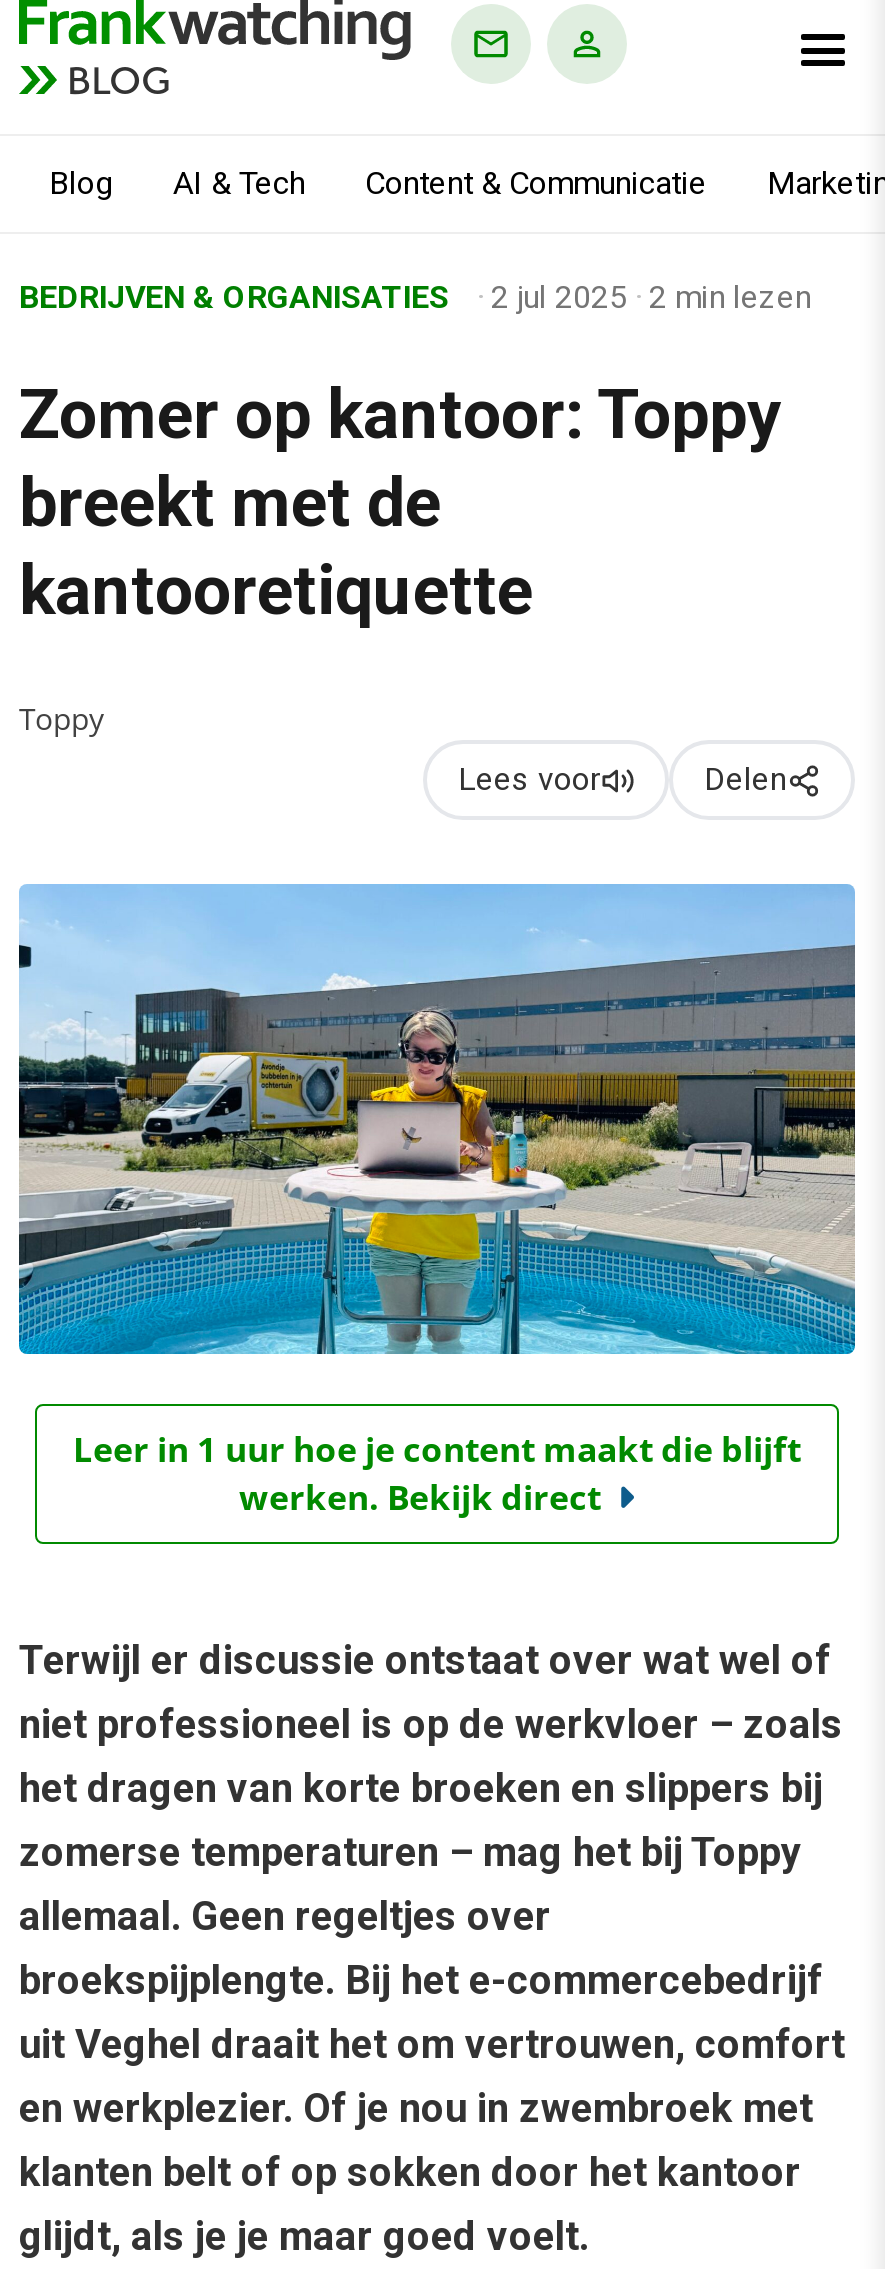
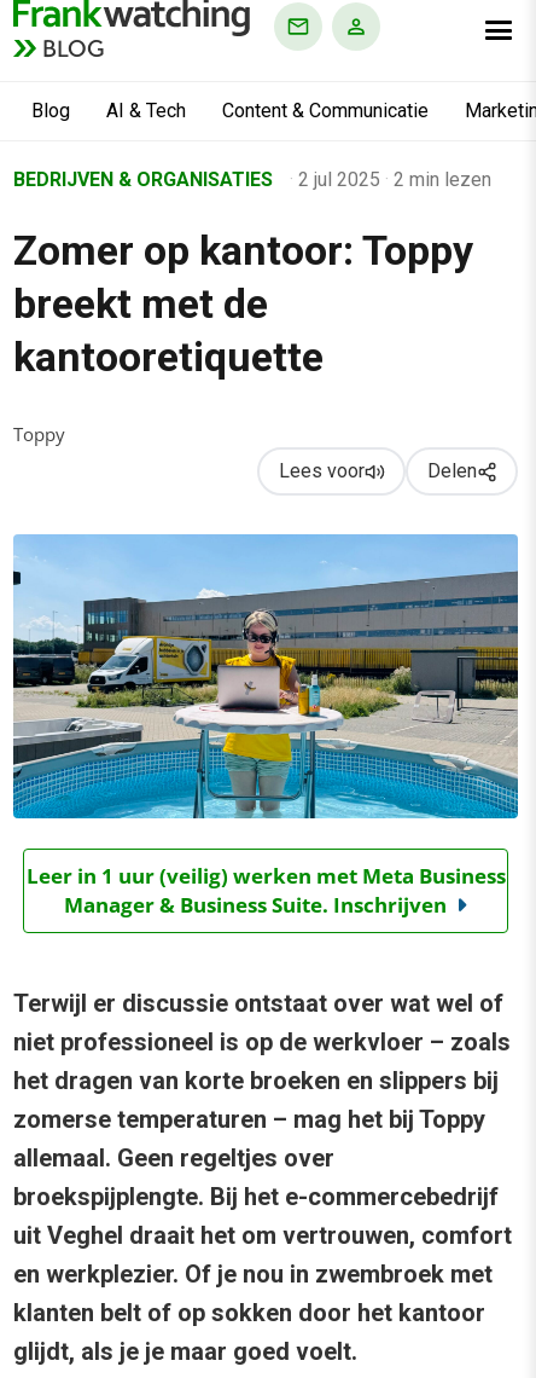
[73,1426,801,1520] Leer in 1 uur hoe je content maakt die blijft | werken. Bekijk direct -> [26,862,505,919] Leer in 1 uur (veilig) werken met Meta Business | Manager & Business Suite. Inschrijven

